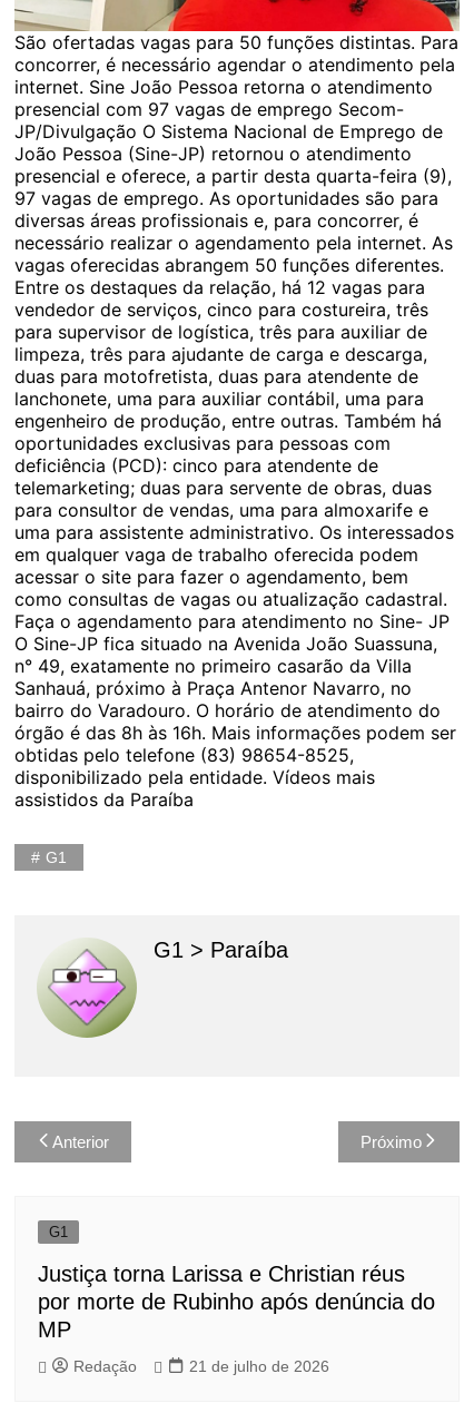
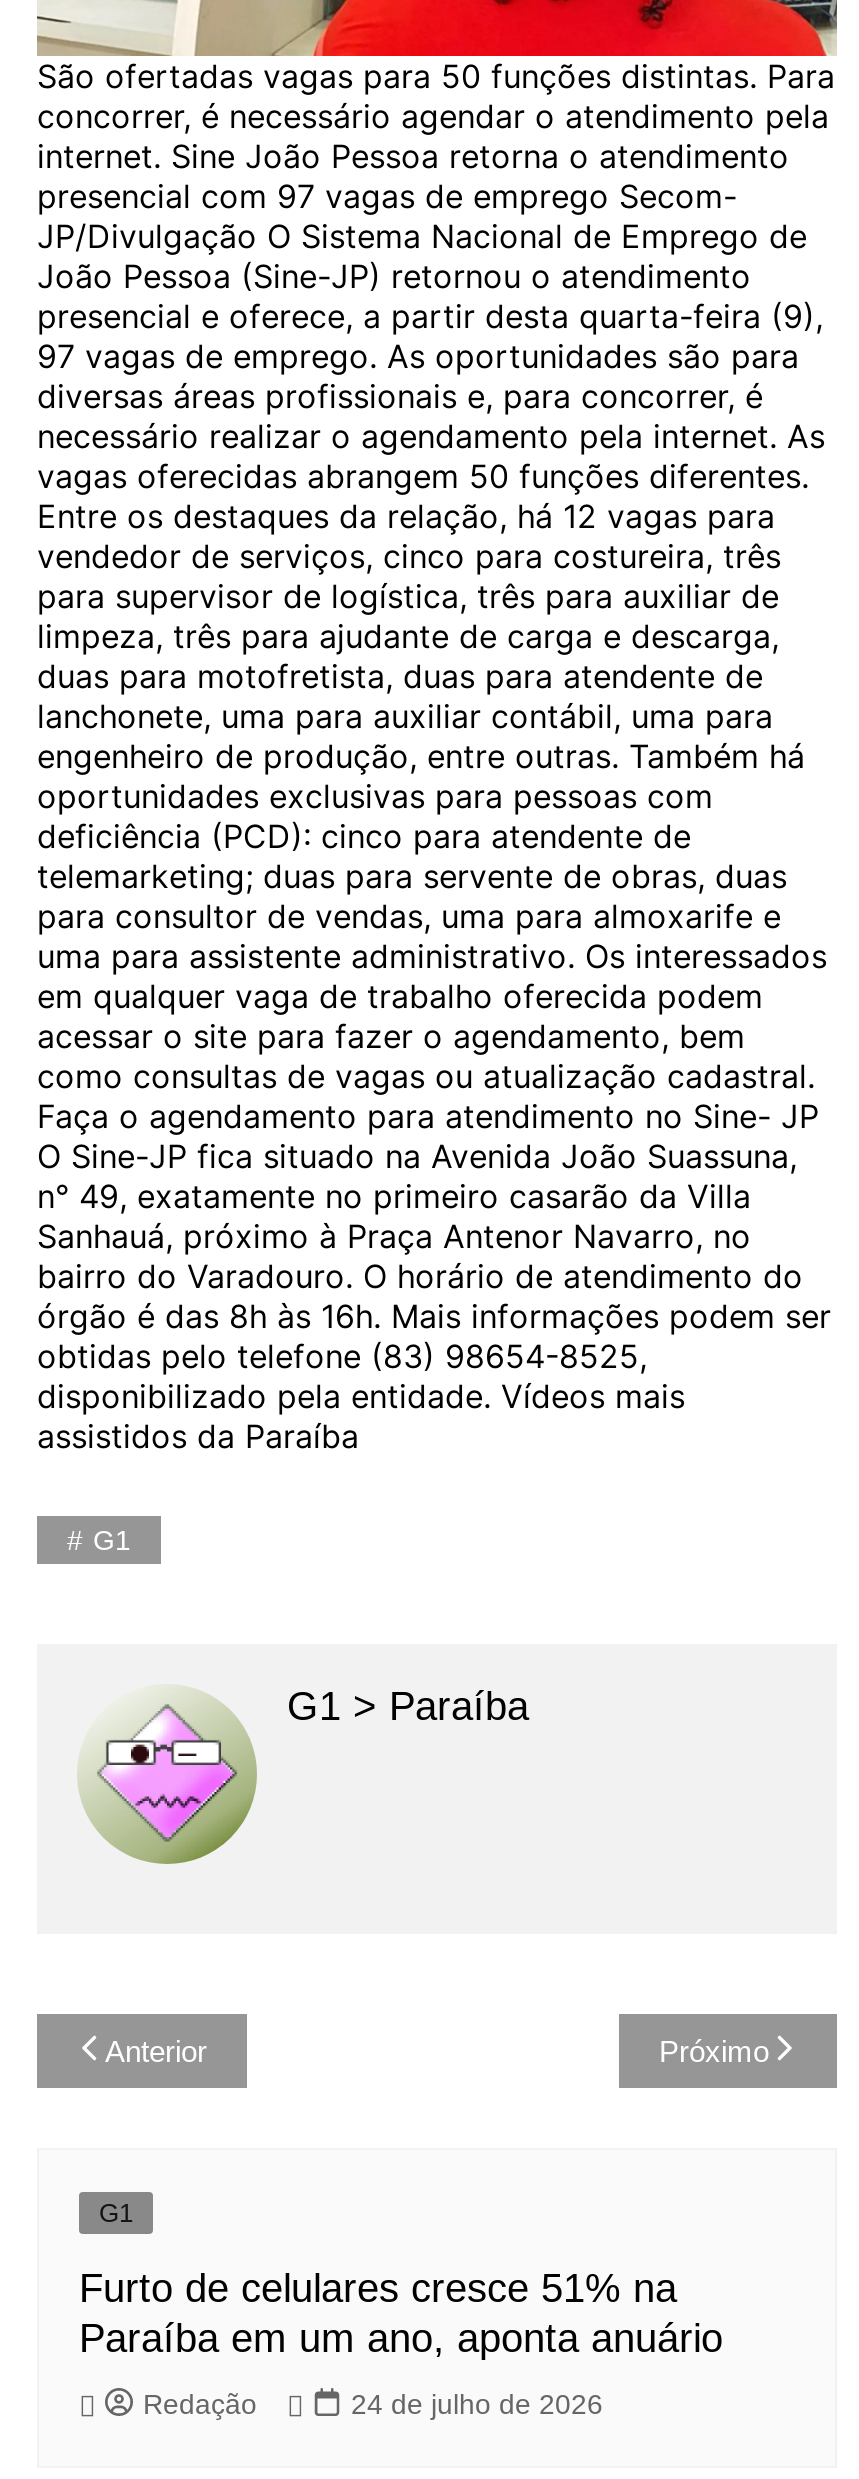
[38,1261,435,1341] Justiça torna Larissa e Christian réus | por morte de Rubinho após denúncia do | MP -> [79,2265,723,2359] Furto de celulares cresce 51% na | Paraíba em um ano, aponta anuário
[189,1358,329,1375] 21 de julho de 2026 -> [351,2388,603,2420] 24 de julho de 2026

